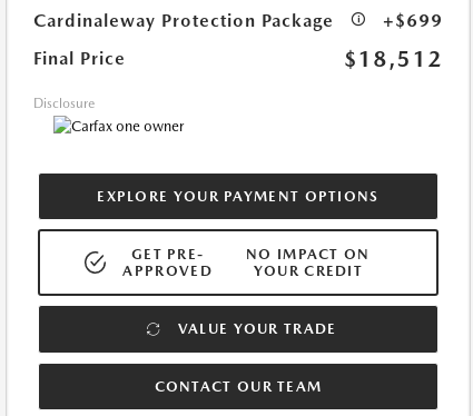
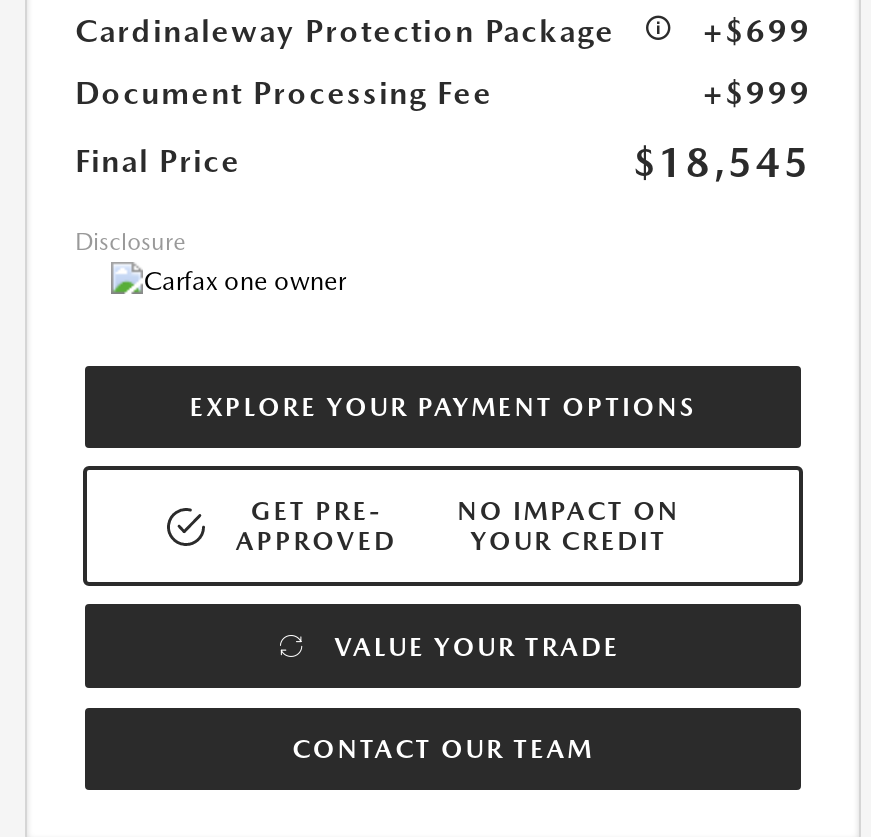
none -> [75,74,811,112] Document Processing Fee | +$999
[344,46,443,73] $18,512 -> [633,138,811,186] $18,545

